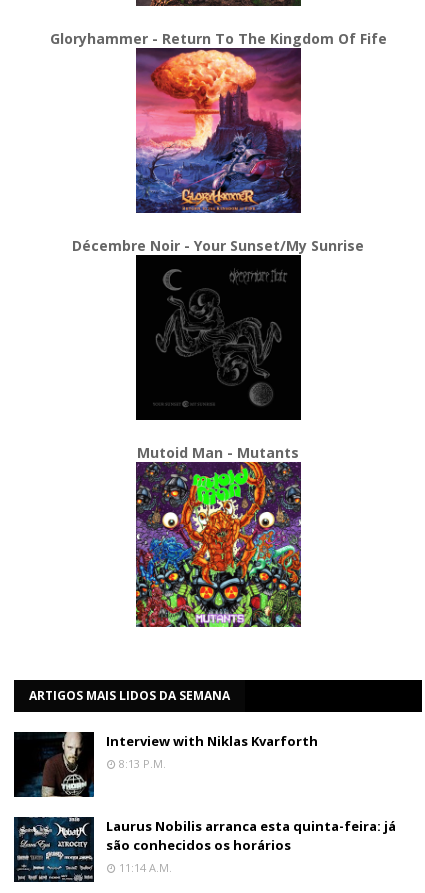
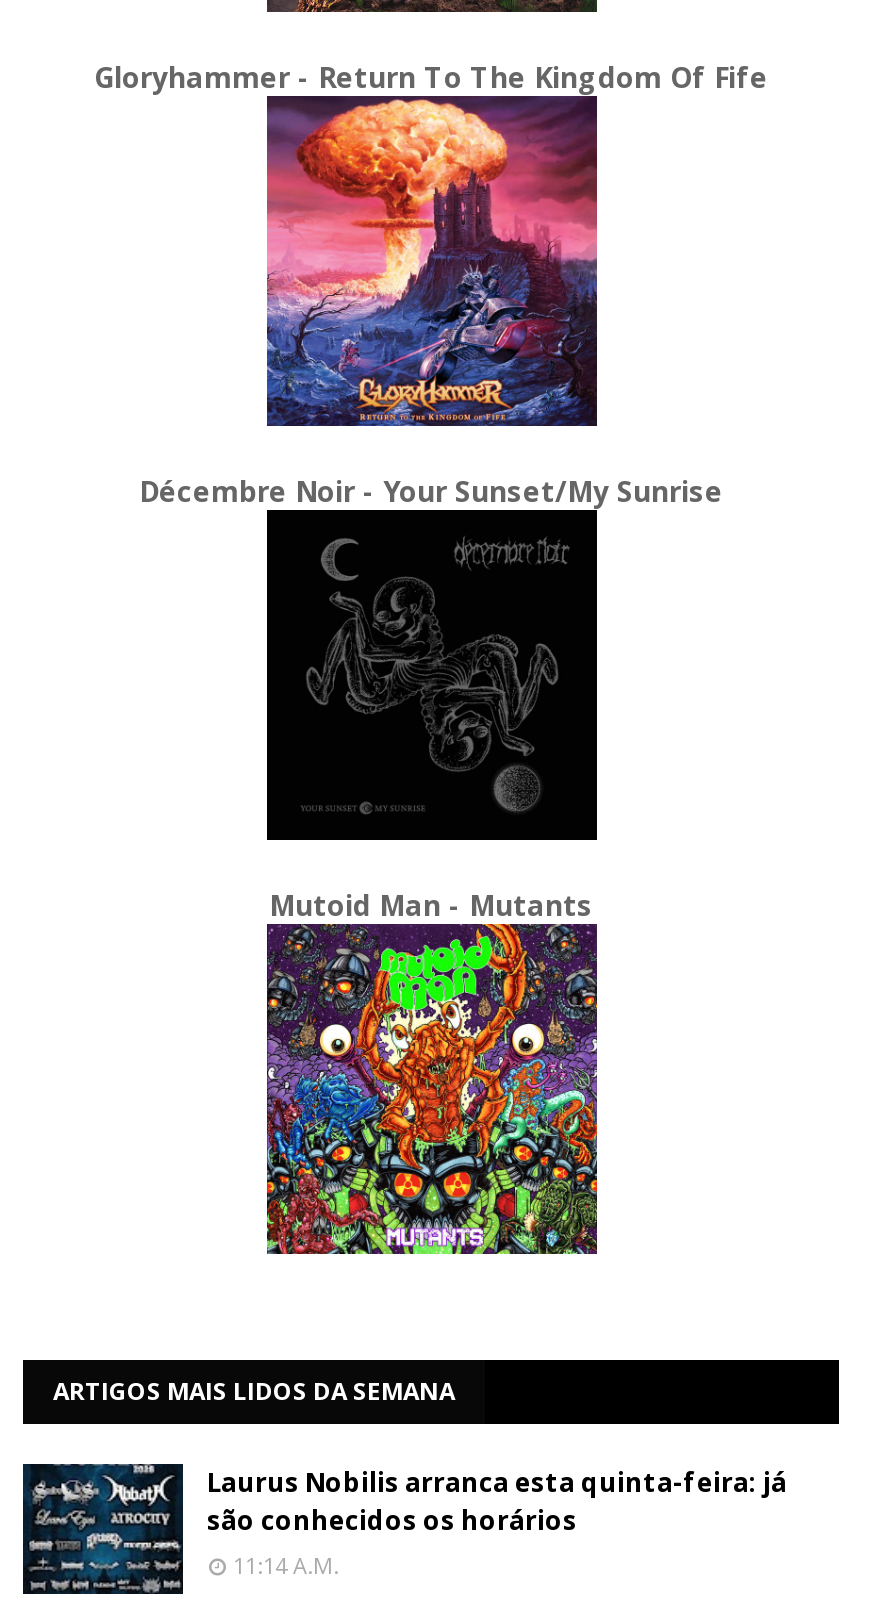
[14,732,318,798] [image] | Interview with Niklas Kvarforth | 8:13 P.m. -> none

